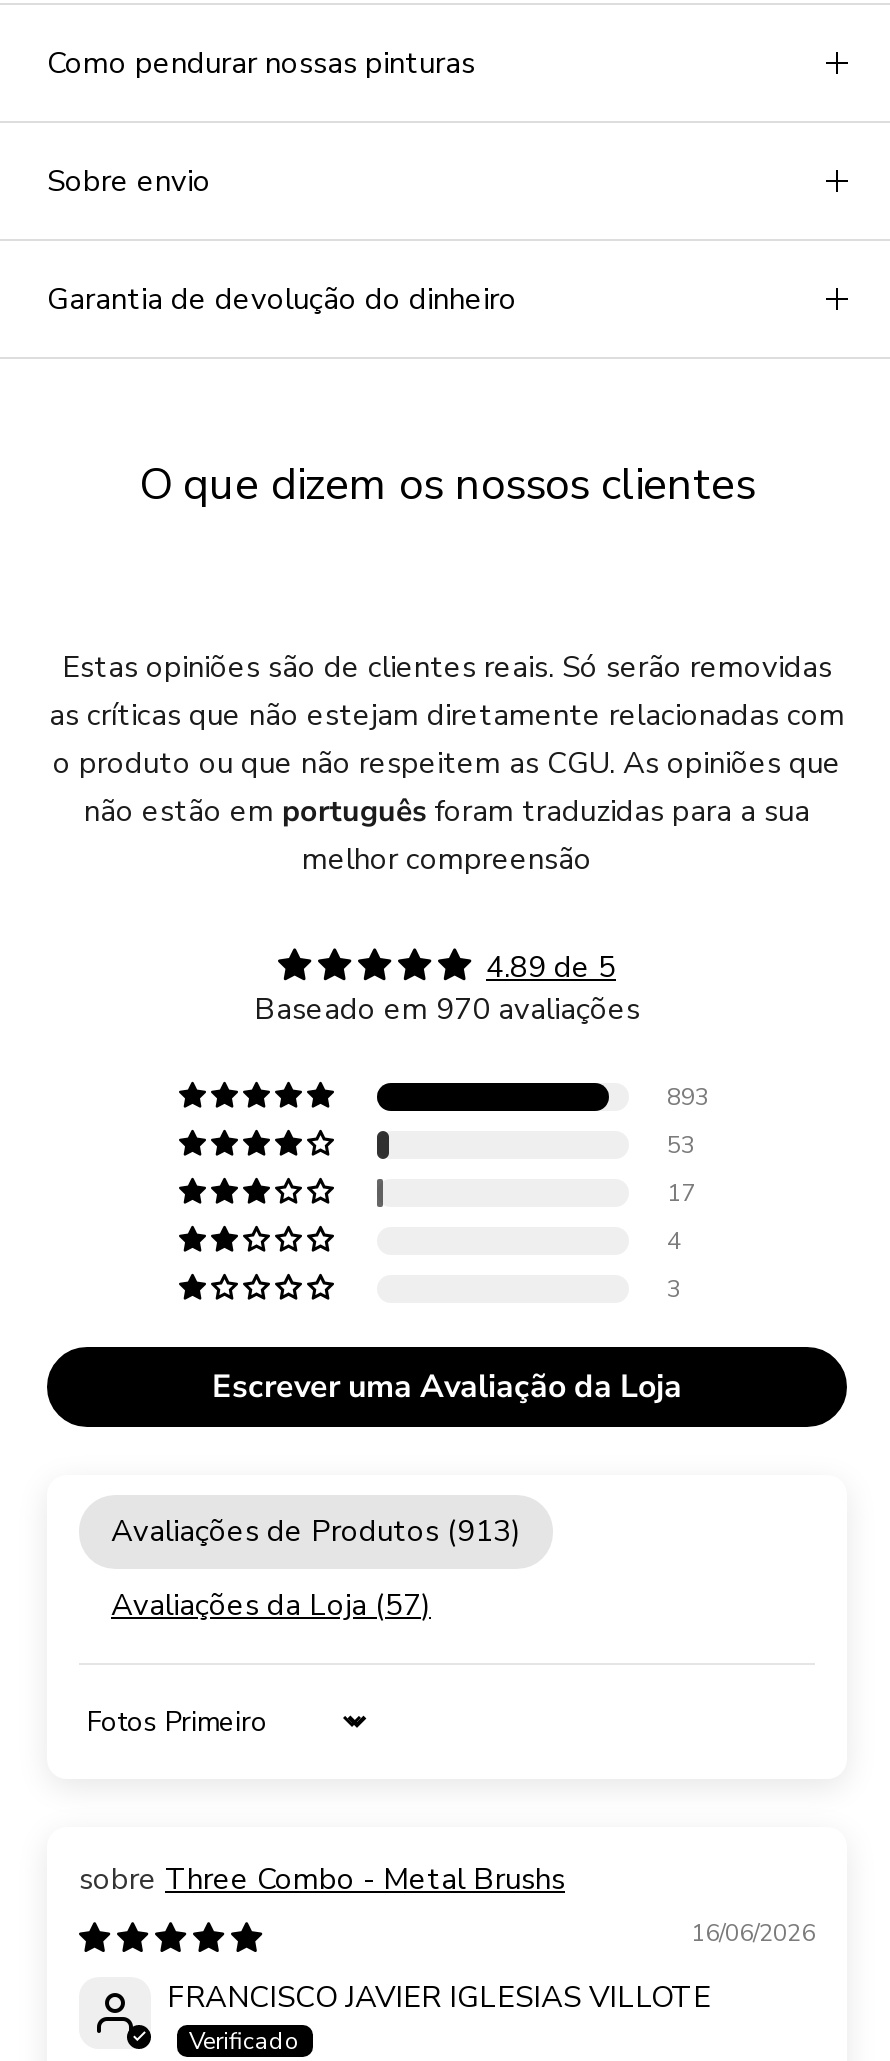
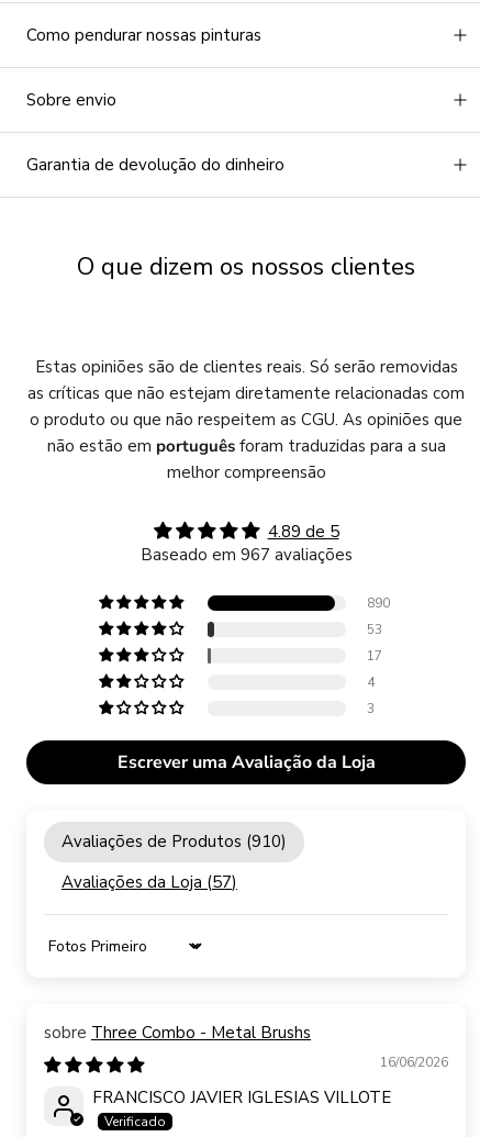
[254,988,640,1028] Baseado em 970 avaliações -> [140,543,352,565] Baseado em 967 avaliações
[667,1080,709,1112] 893 -> [367,594,390,611] 890
[111,1510,521,1550] Avaliações de Produtos (913) -> [62,830,287,852] Avaliações de Produtos (910)

